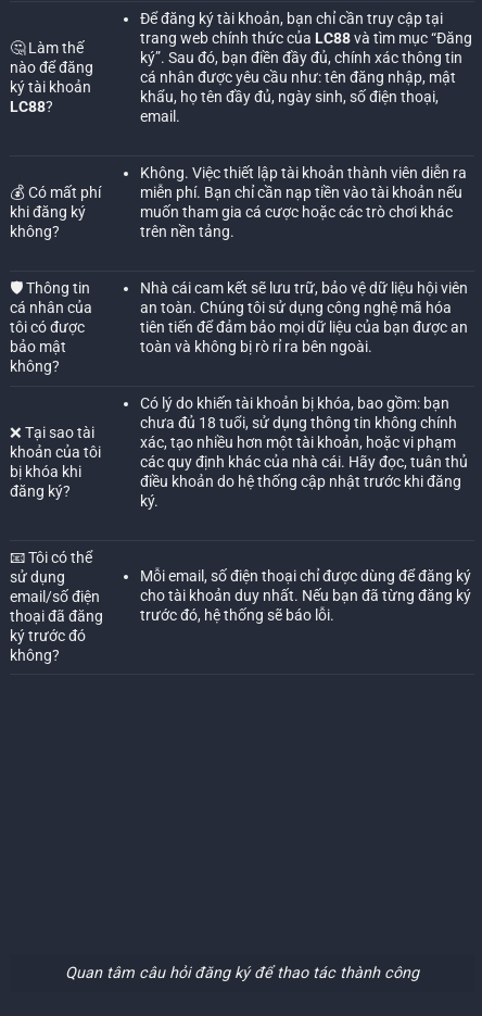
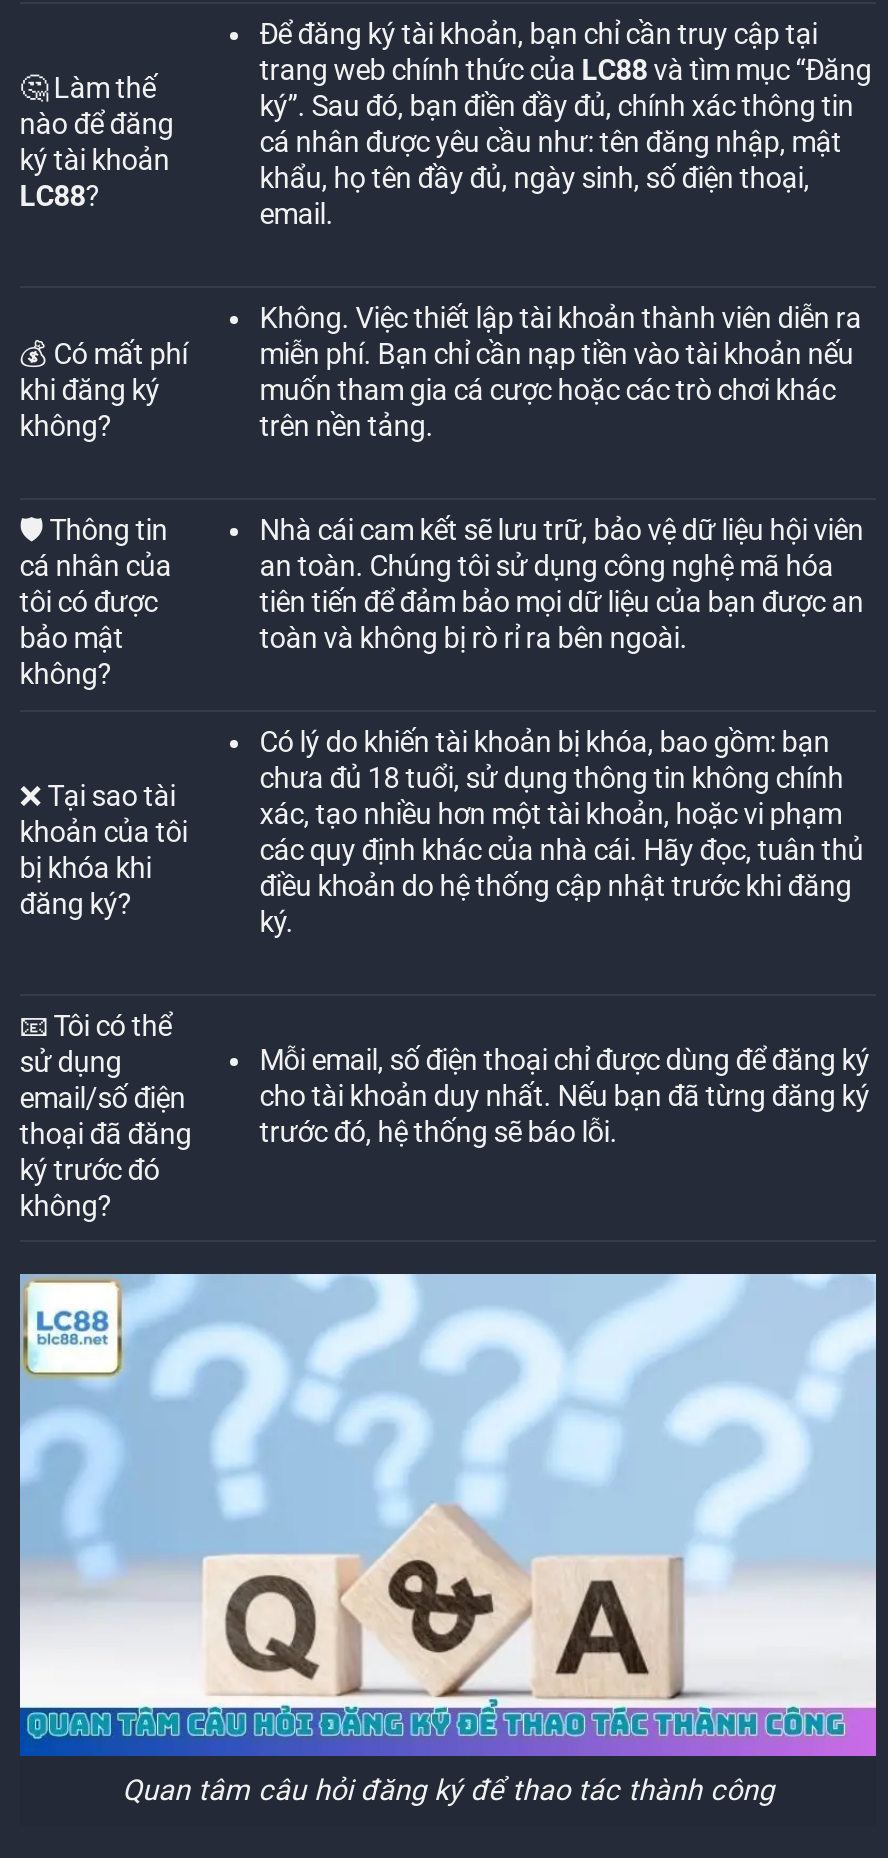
none -> [18,1272,878,1758] [image]

